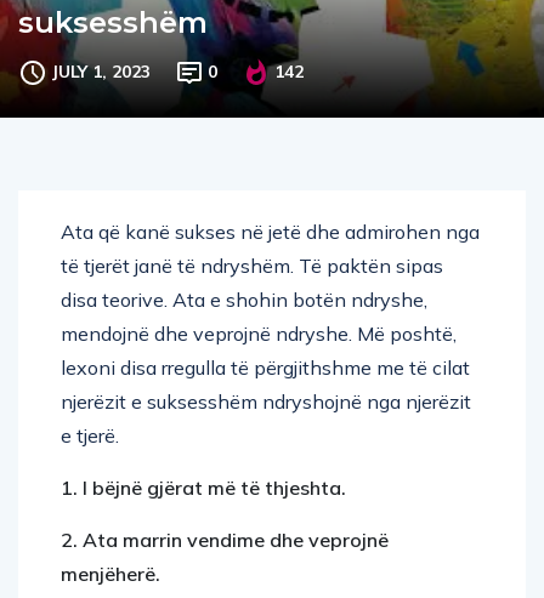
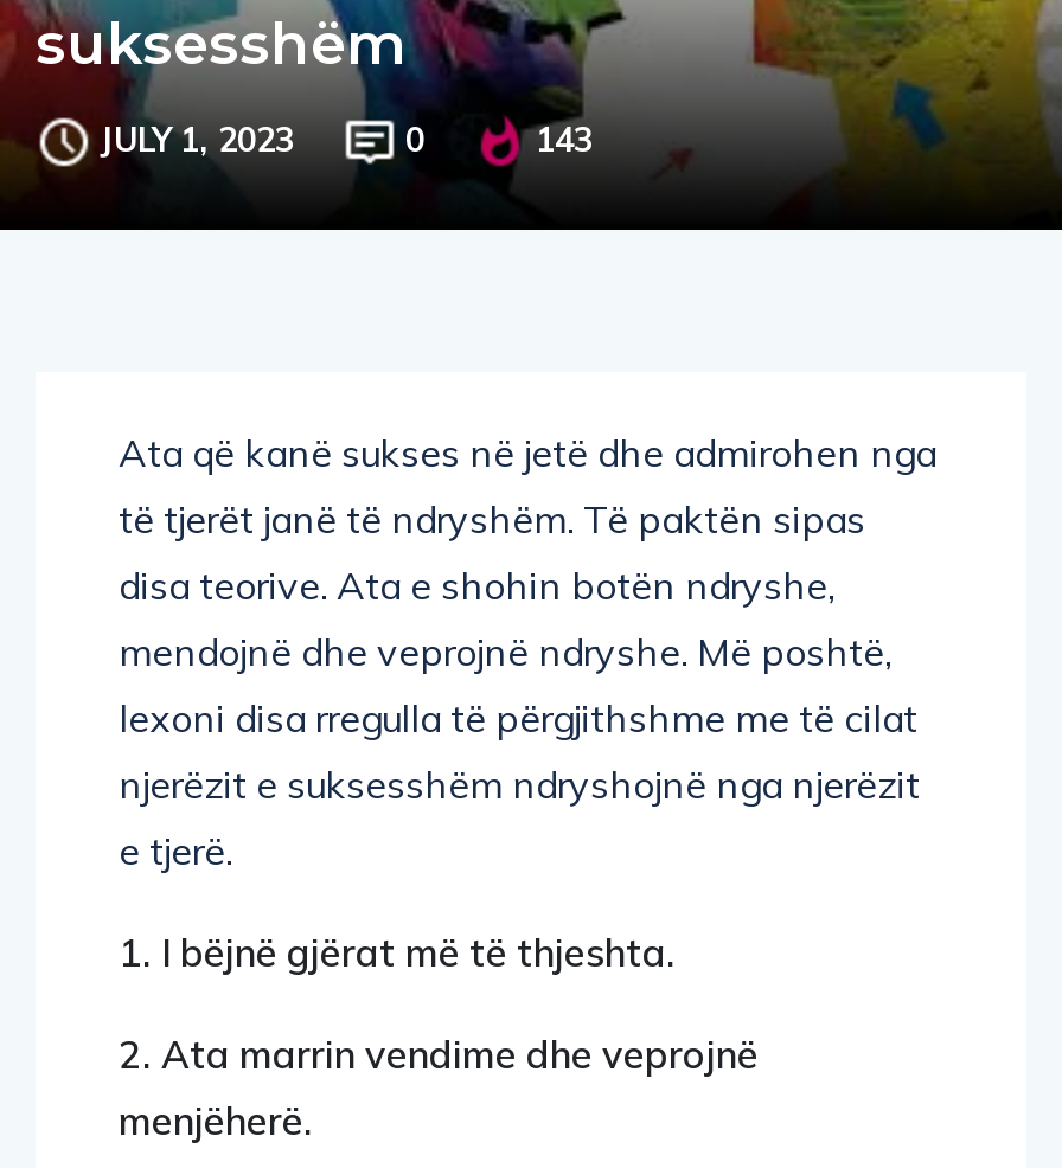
[274,60,304,82] 142 -> [536,118,593,160] 143

